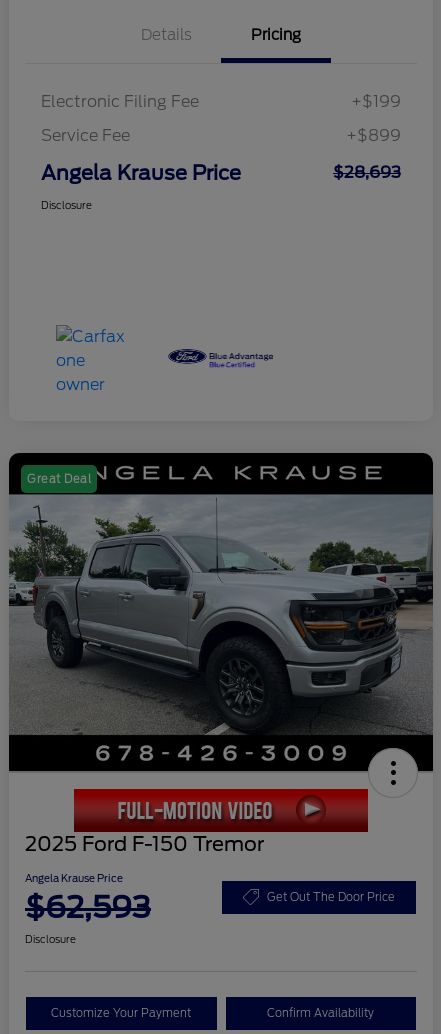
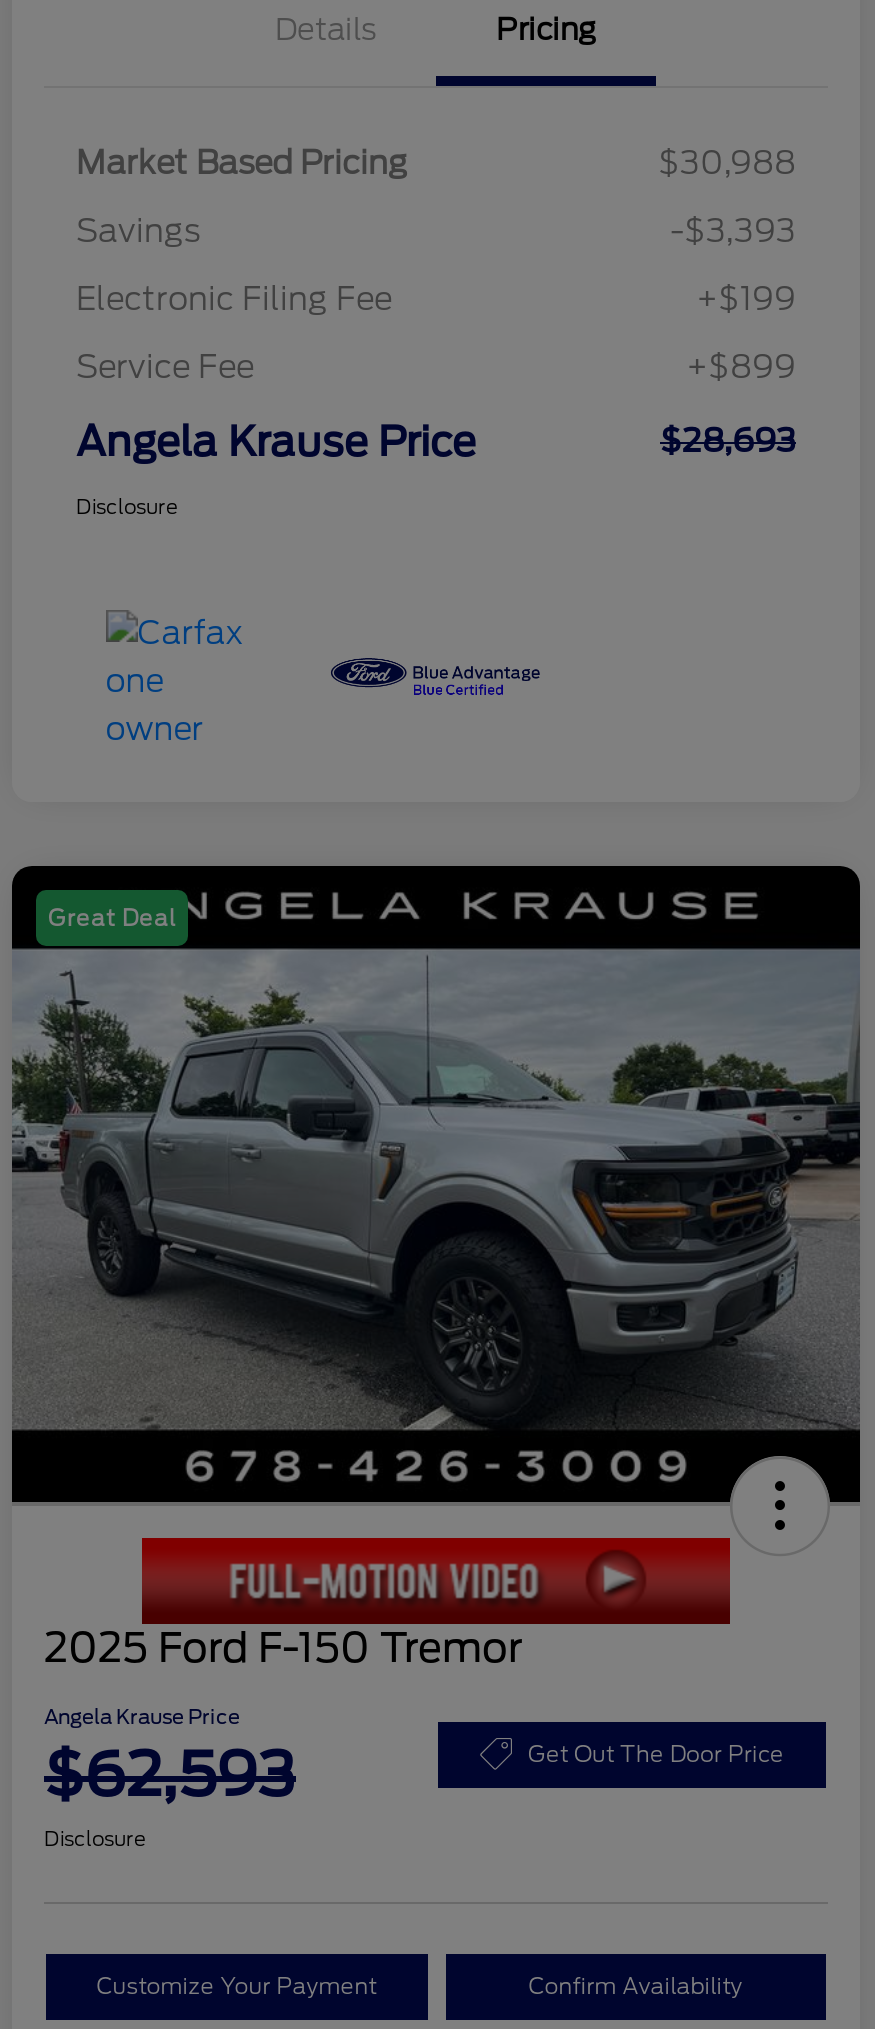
none -> [76,144,796,250] Market Based Pricing | $30,988 | Savings | -$3,393
moved [41,92,401,211] -> [76,280,796,518]: Electronic Filing Fee | +$199 | Service Fee | +$899 | Angela Krause Price | $28,693 | Disclosure

